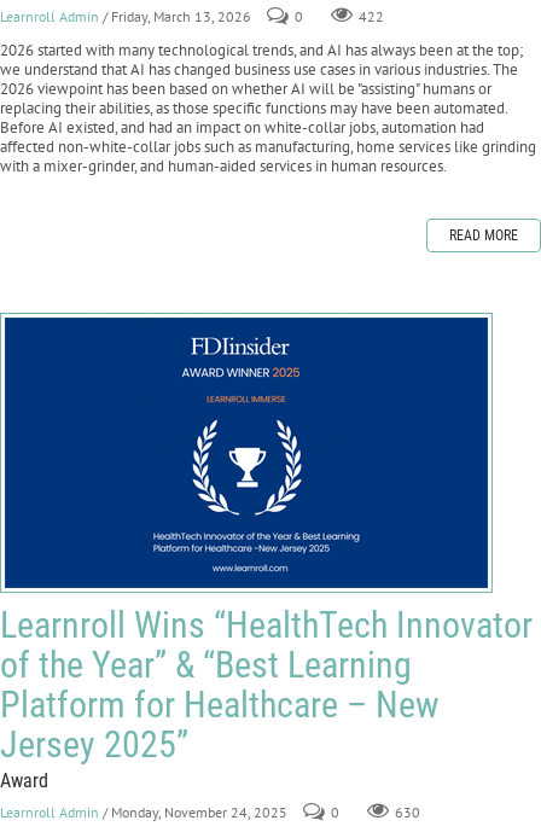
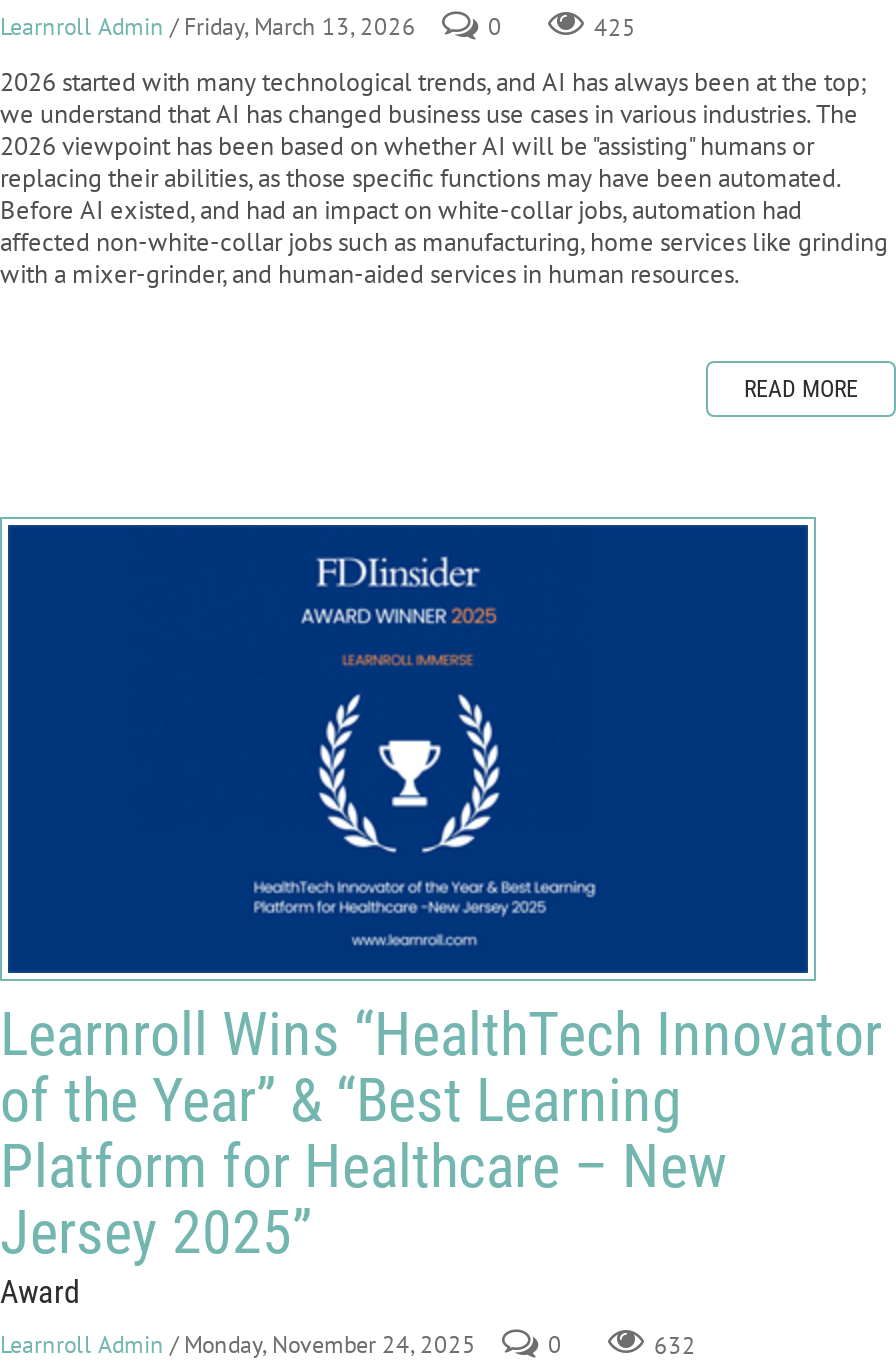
[359,7,384,25] 422 -> [594,11,636,41] 425
[395,803,420,821] 630 -> [654,1329,696,1359] 632

